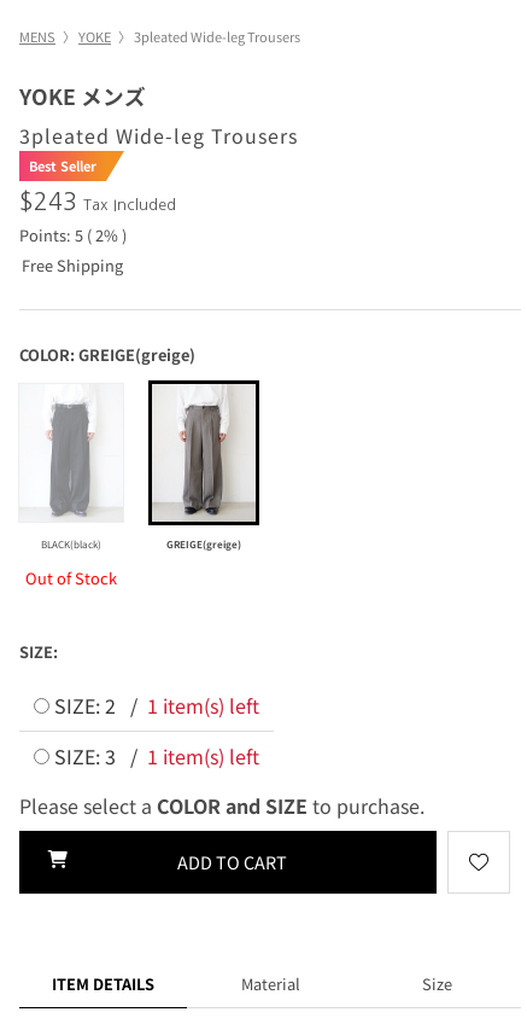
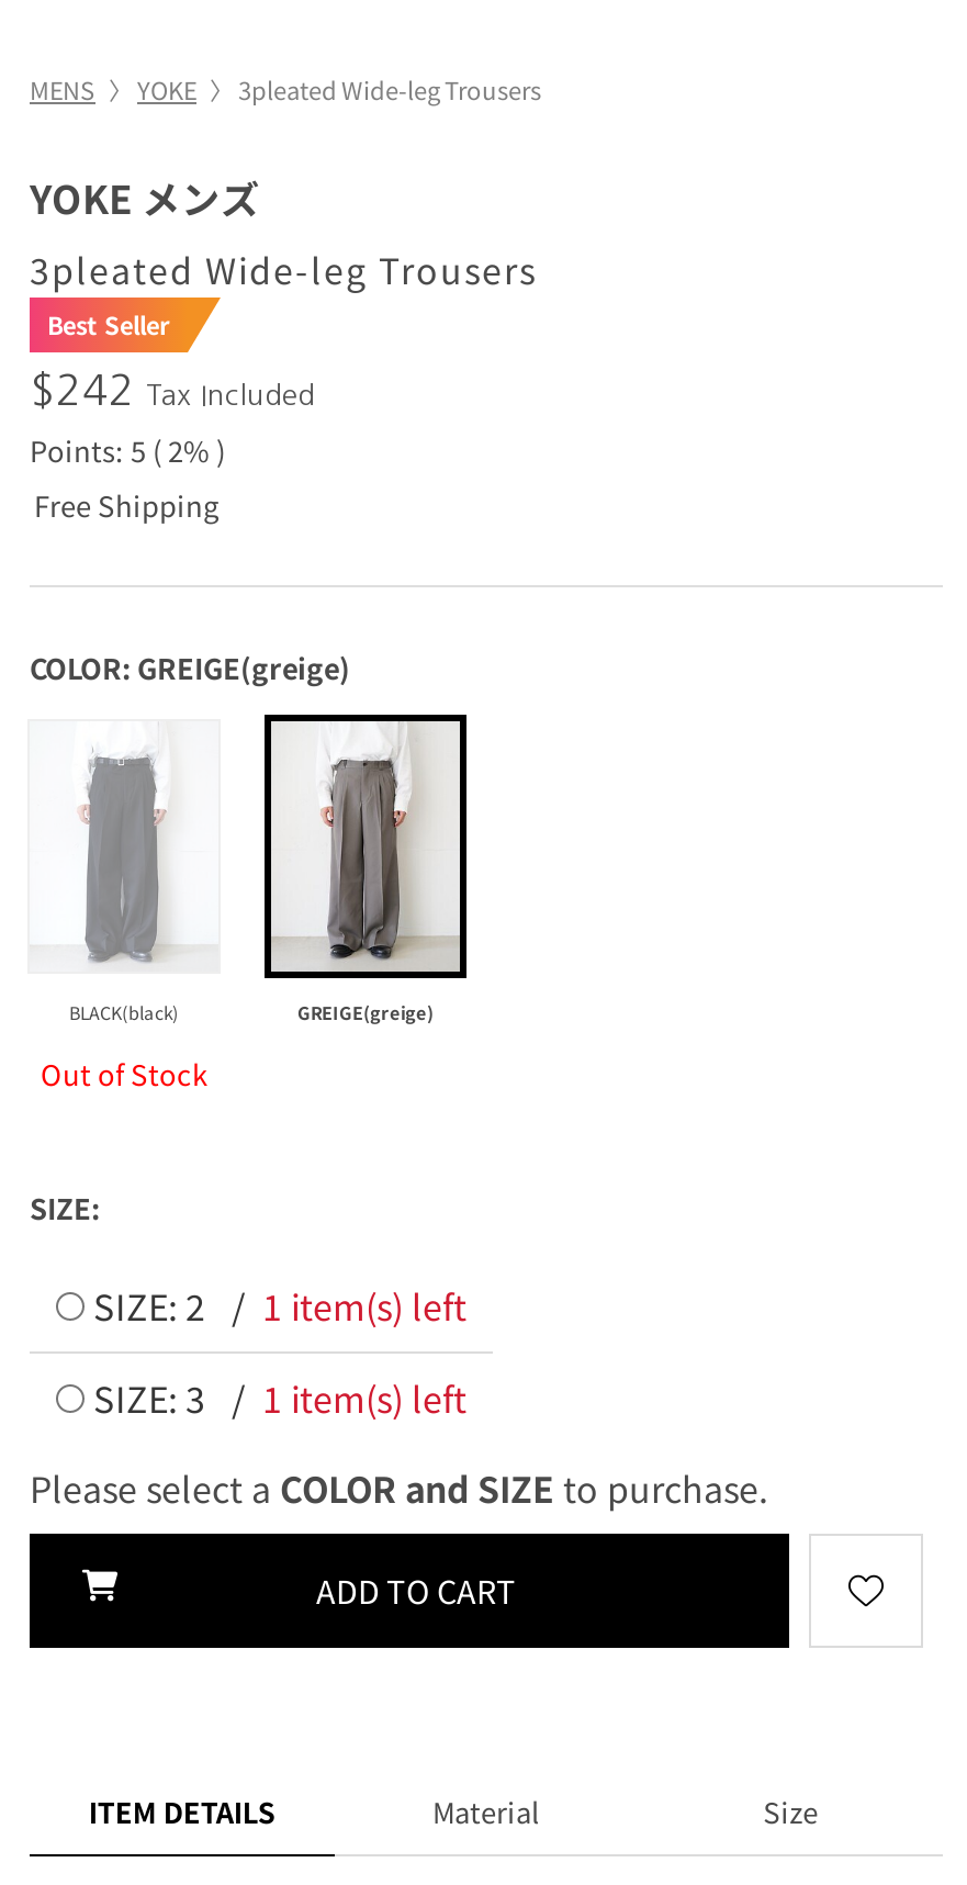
[19,190,176,213] $243 Tax Included -> [30,369,315,411] $242 Tax Included

